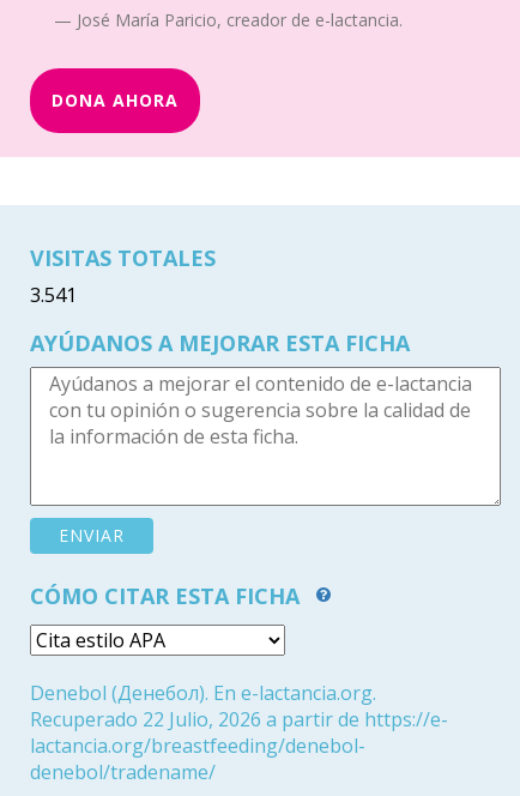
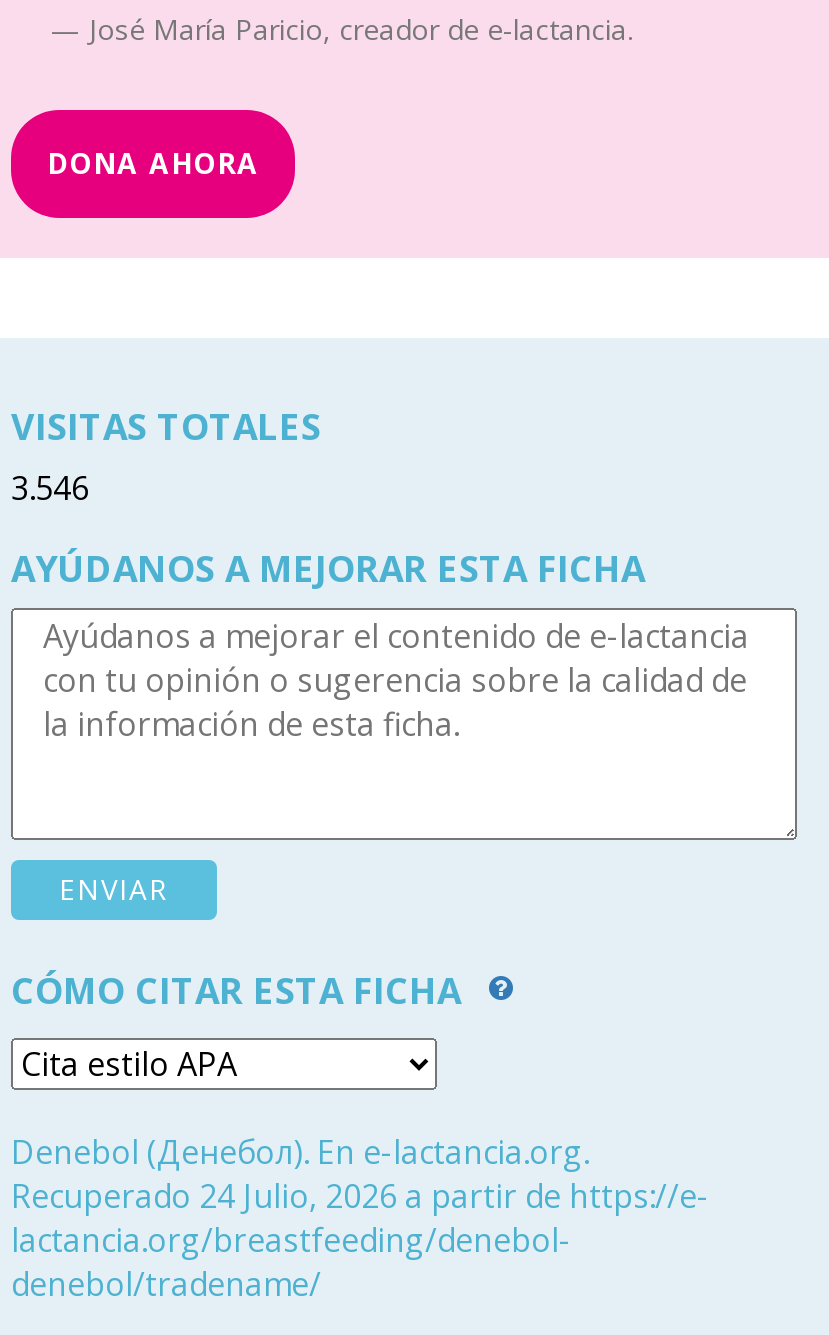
[30,282,77,308] 3.541 -> [11,466,89,510] 3.546
[30,706,448,732] Recuperado 22 Julio, 2026 a partir de https://e- -> [11,1174,709,1218] Recuperado 24 Julio, 2026 a partir de https://e-

